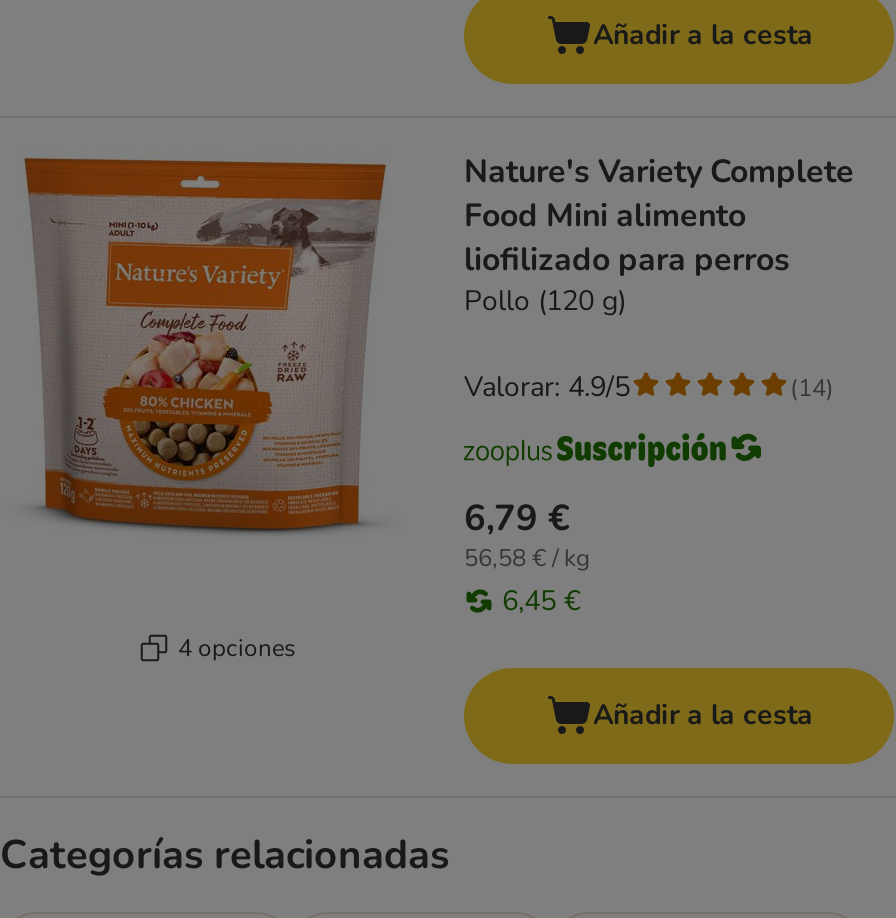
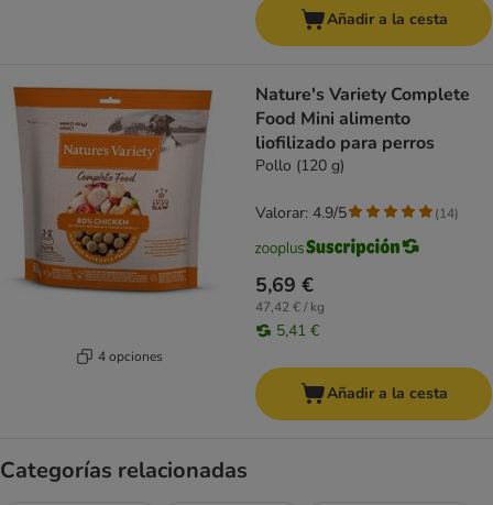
[464,494,570,542] 6,79 € -> [255,272,314,298] 5,69 €
[464,542,590,574] 56,58 € / kg -> [255,298,325,316] 47,42 € / kg
[502,582,580,620] 6,45 € -> [276,320,319,341] 5,41 €

